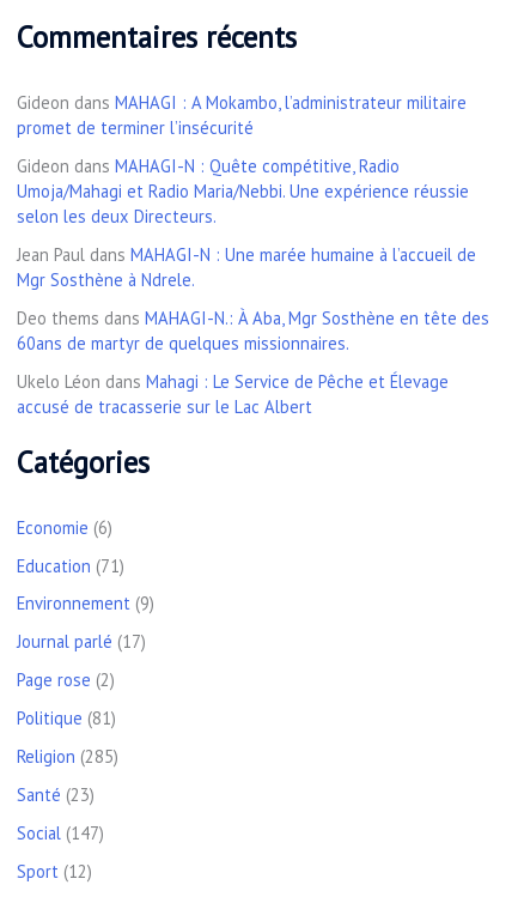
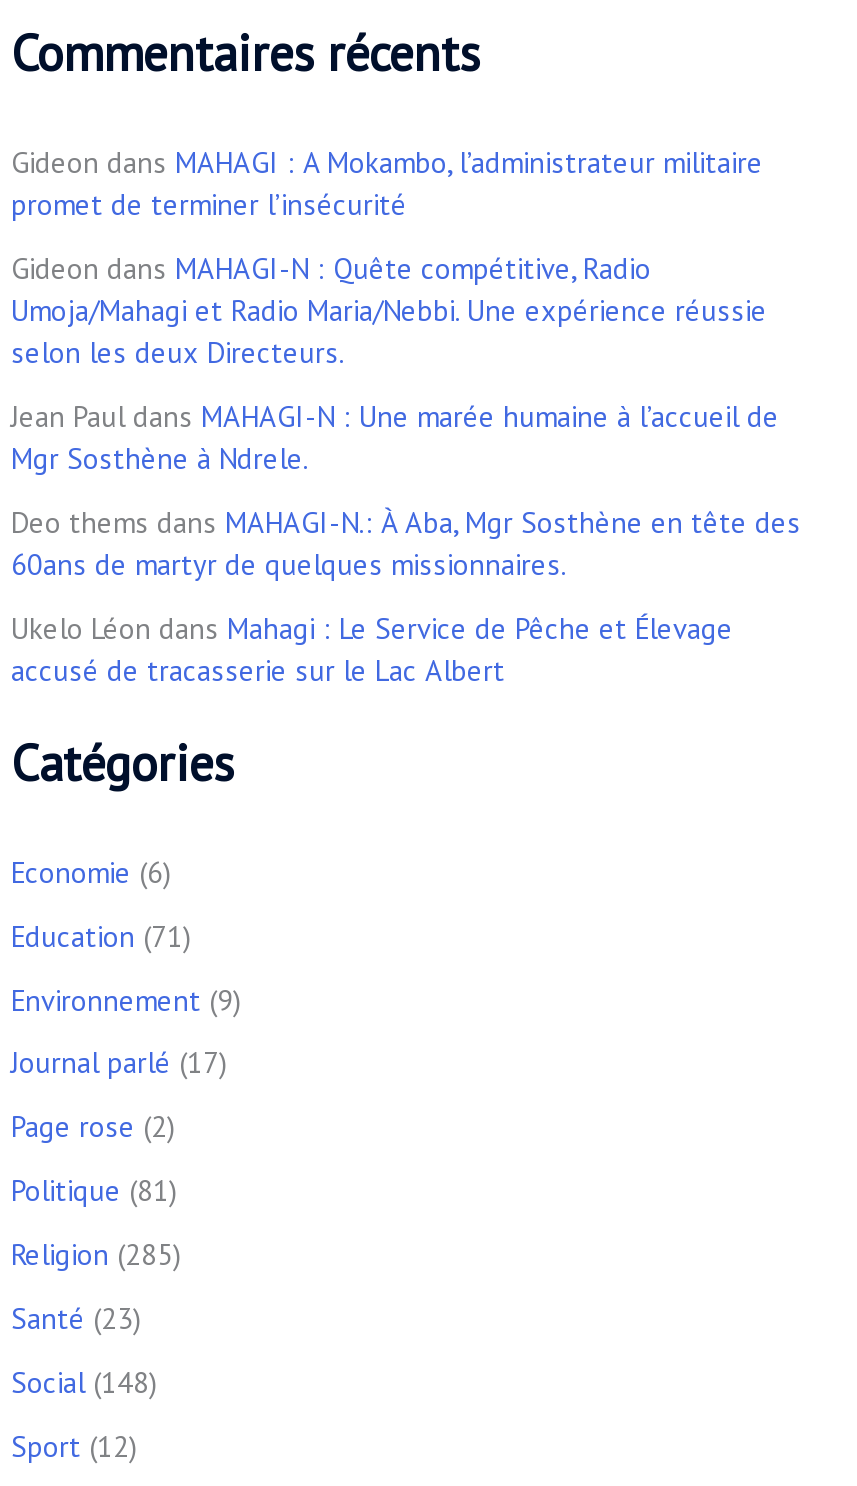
[17,822,104,844] Social (147) -> [11,1363,157,1401] Social (148)

